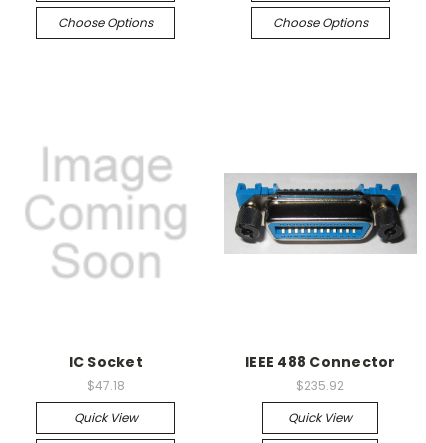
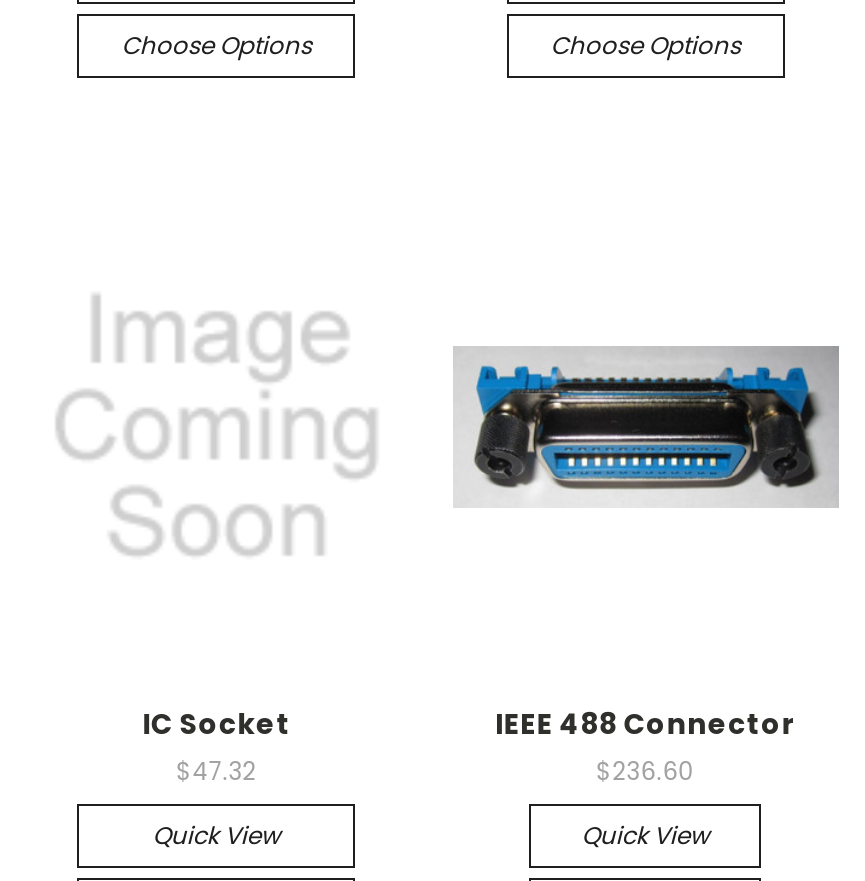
[87,377,125,394] $47.18 -> [177,754,257,788] $47.32
[296,377,344,394] $235.92 -> [597,754,695,788] $236.60

